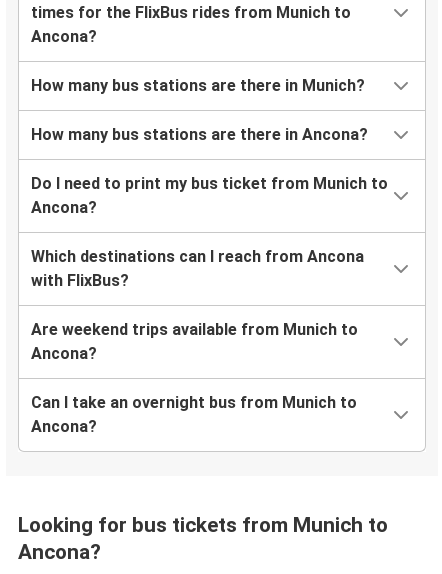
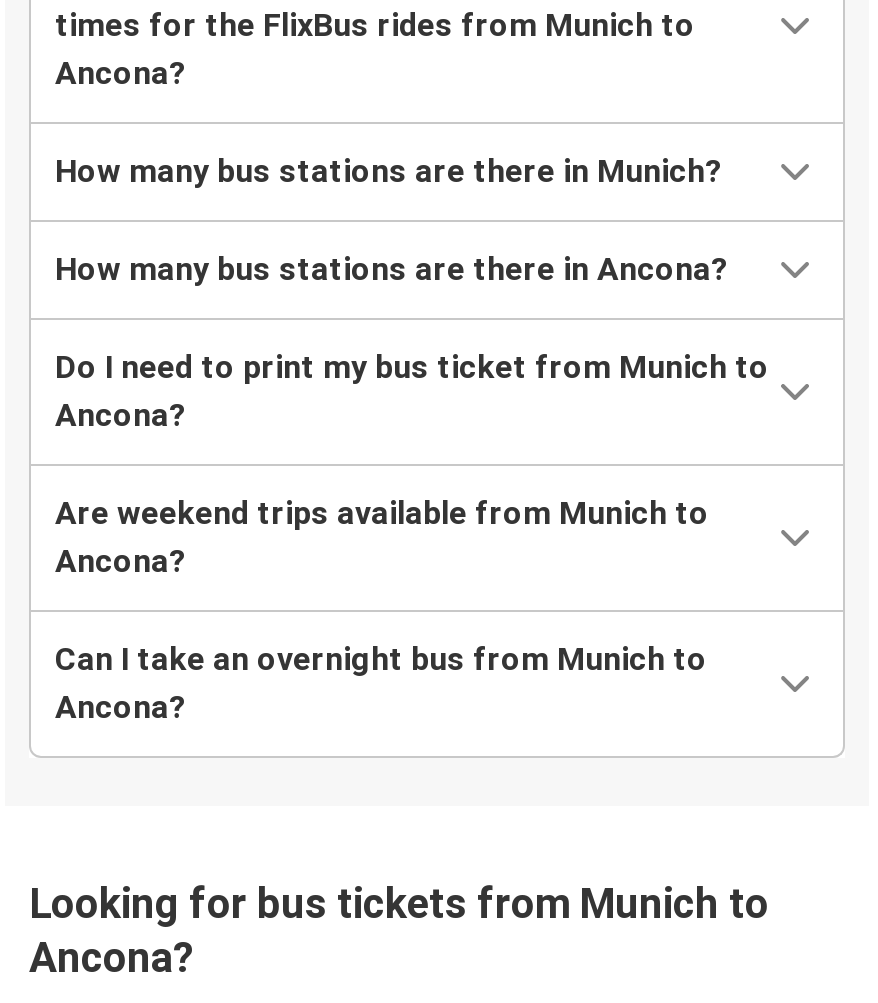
[31,247,364,290] Which destinations can I reach from Ancona | with FlixBus? -> none

